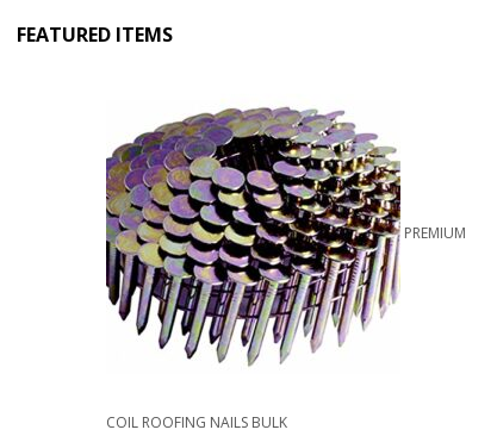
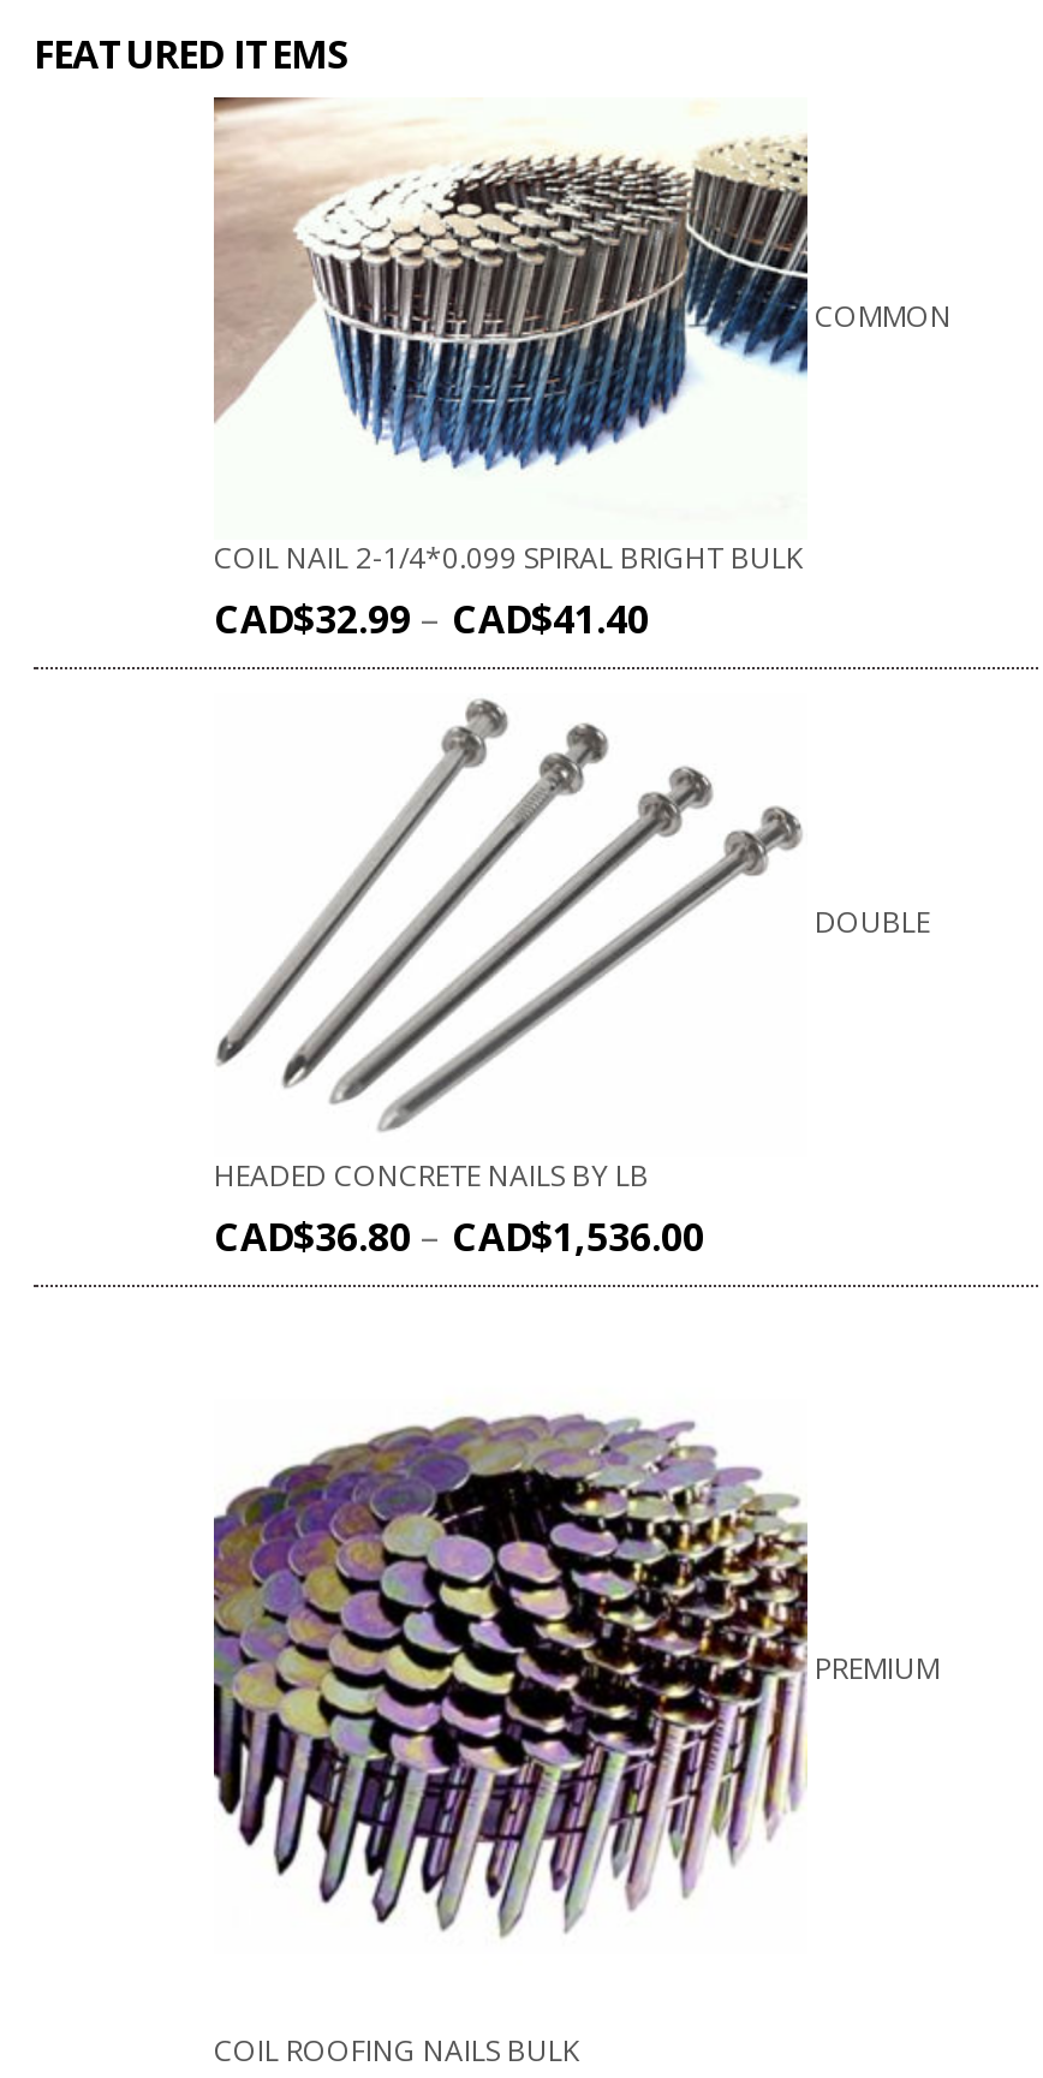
none -> [211,95,952,472] [image] | COMMON
none -> [214,538,803,646] COIL NAIL 2-1/4*0.099 SPIRAL BRIGHT BULK | CAD$32.99 – CAD$41.40
none -> [214,698,930,1131] [image] | DOUBLE
none -> [214,1154,704,1262] HEADED CONCRETE NAILS BY LB | CAD$36.80 – CAD$1,536.00

